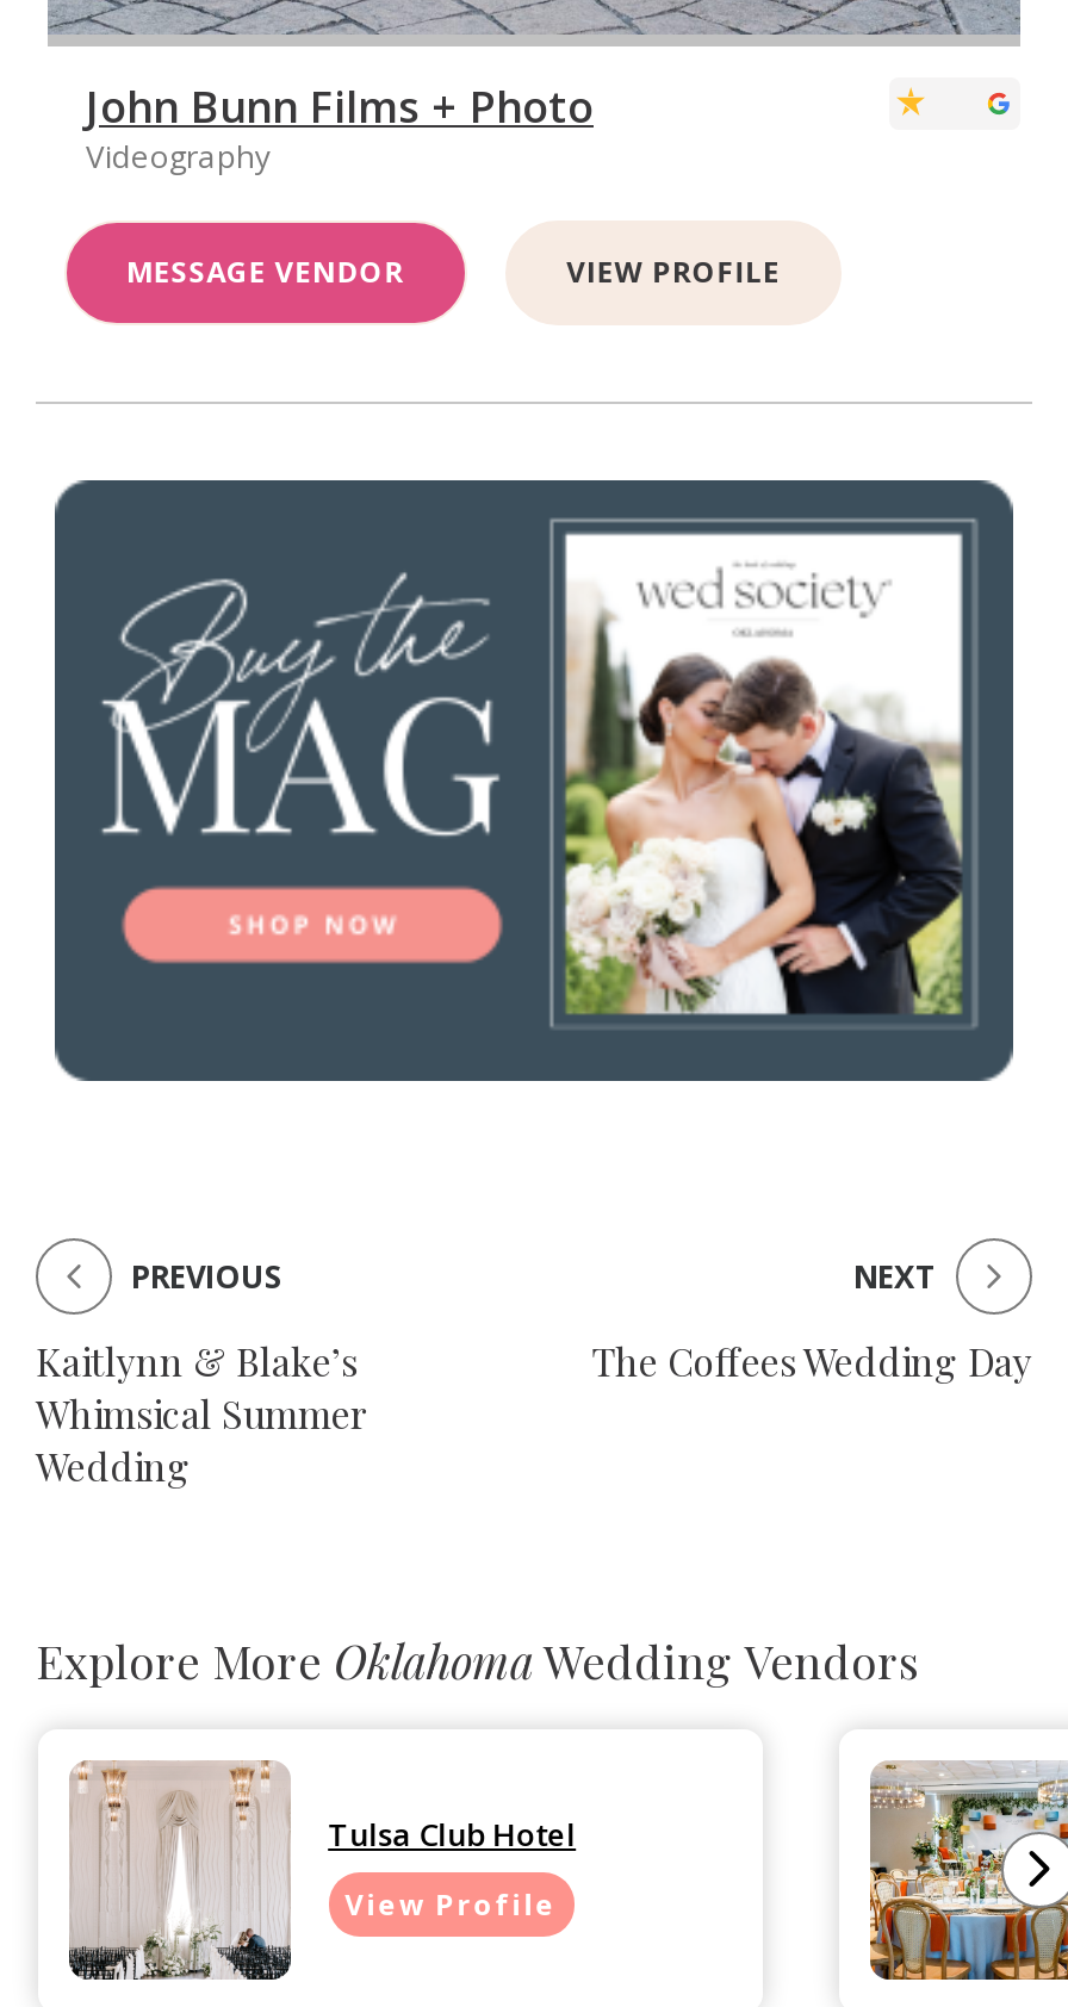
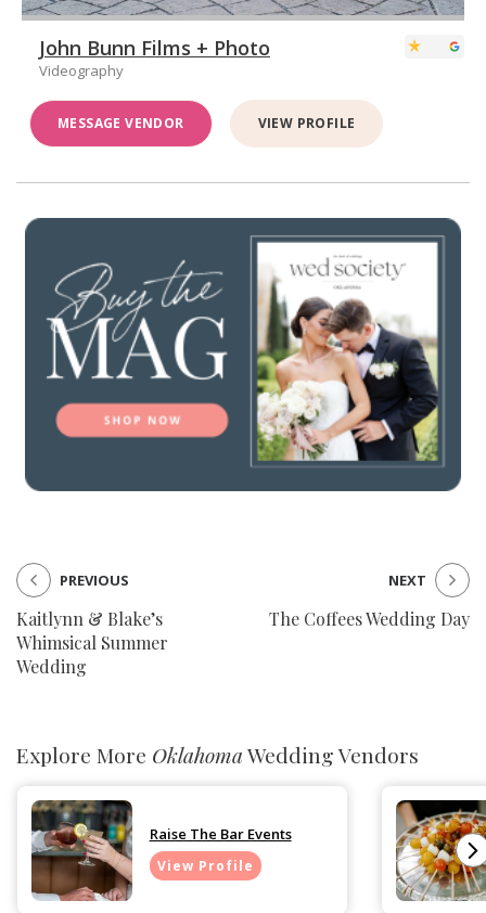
[69,1759,576,1981] [image] | Tulsa Club Hotel -> [30,799,291,901] [image] | Raise The Bar Events
[870,1759,1061,1981] [image] -> [396,799,483,901] [image]

